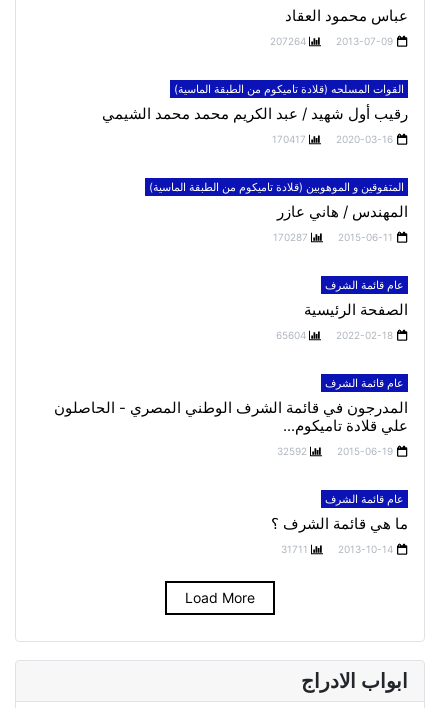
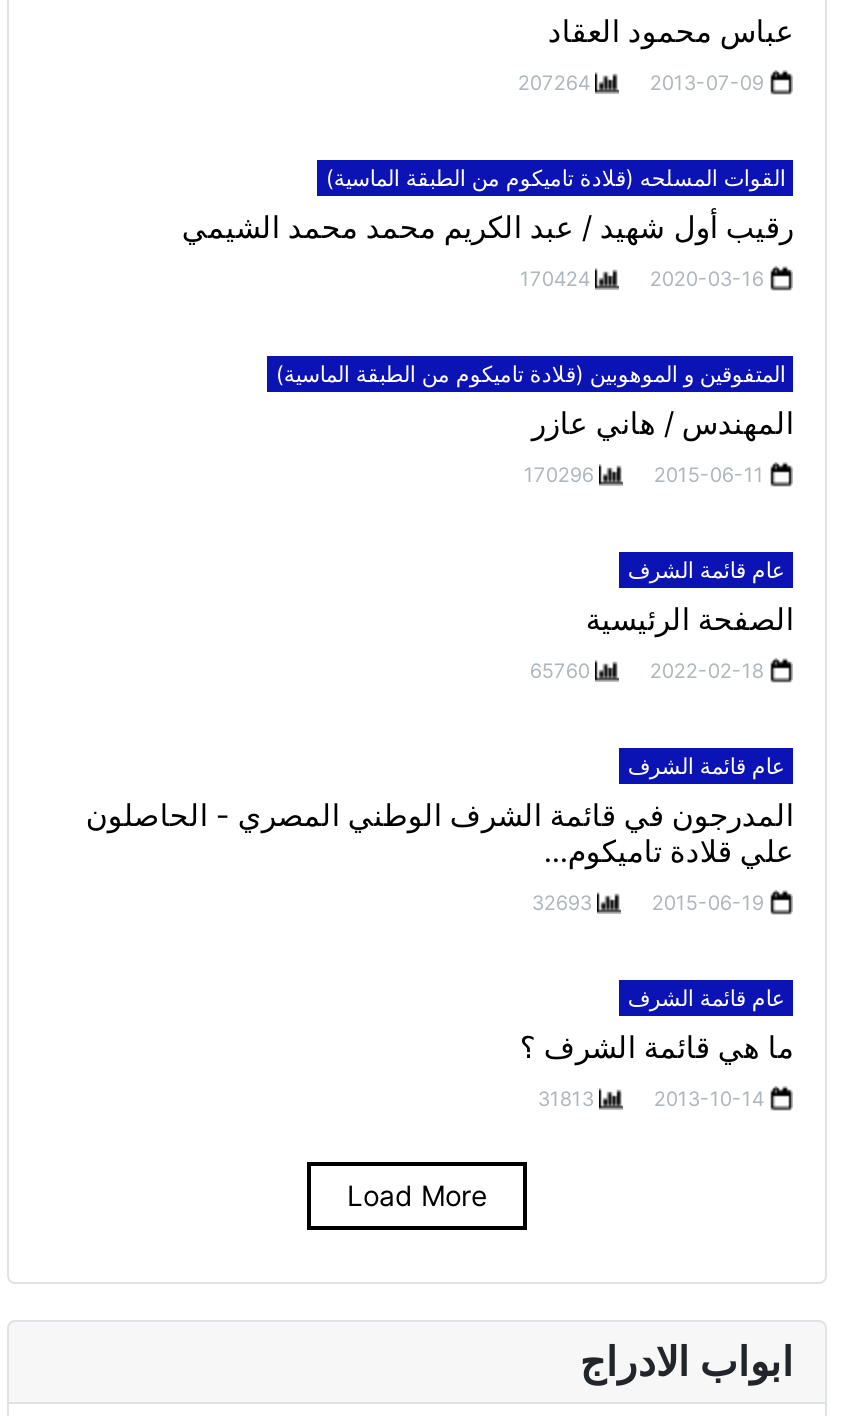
[272,133,306,145] 170417 -> [520,265,590,289] 170424
[273,231,308,243] 170287 -> [524,461,594,485] 170296
[276,329,306,341] 65604 -> [530,657,590,681] 65760
[277,445,307,457] 32592 -> [532,889,592,913] 32693
[281,543,308,555] 31711 -> [538,1085,594,1109] 31813

